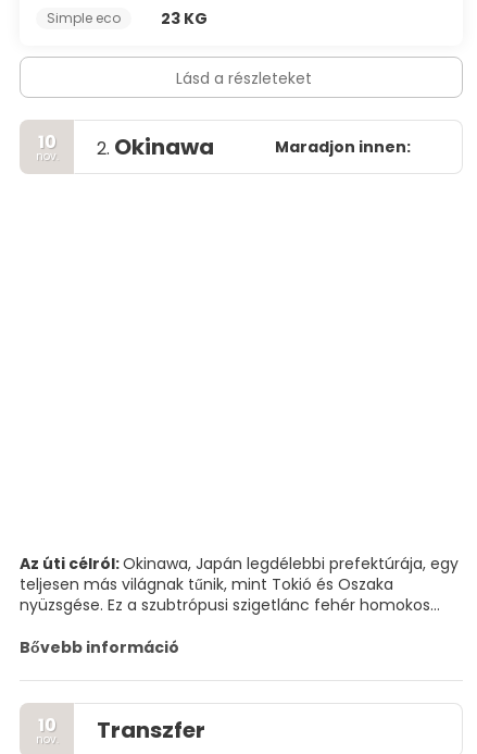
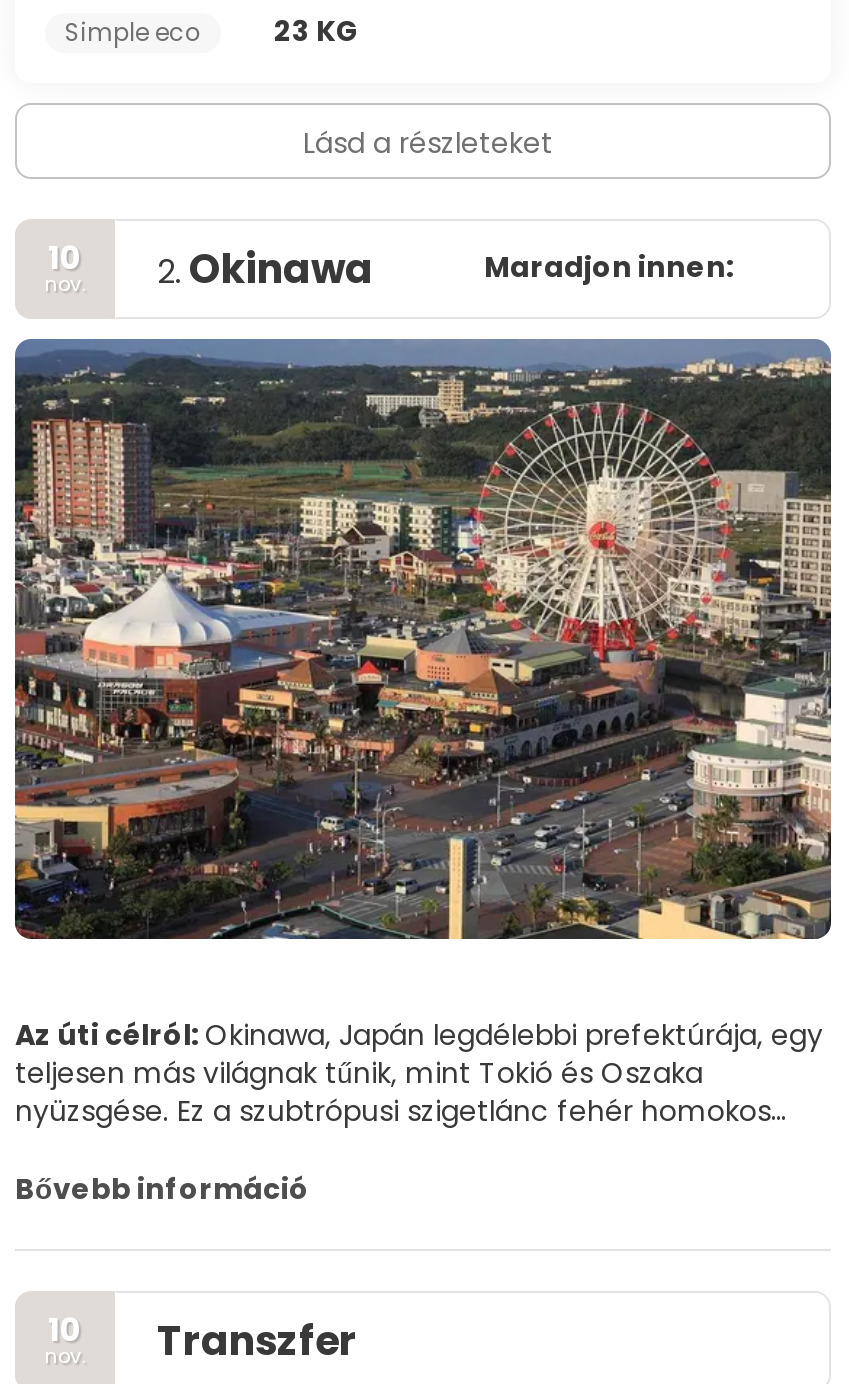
none -> [13,336,833,942] [image]

